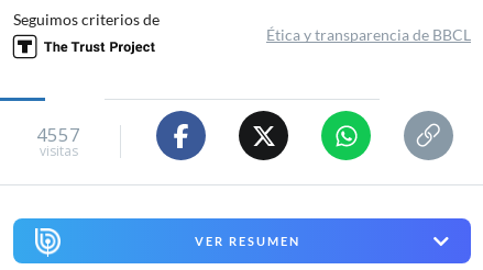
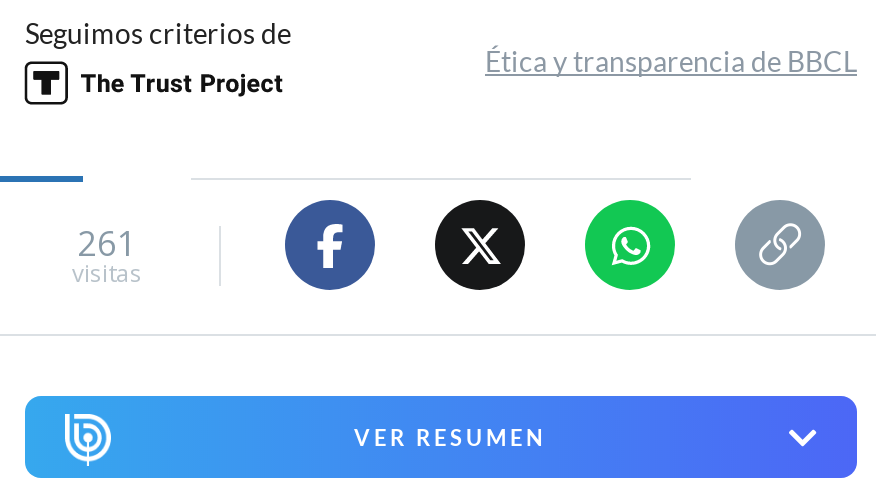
[36,122,80,147] 4557 -> [77,220,137,266] 261

